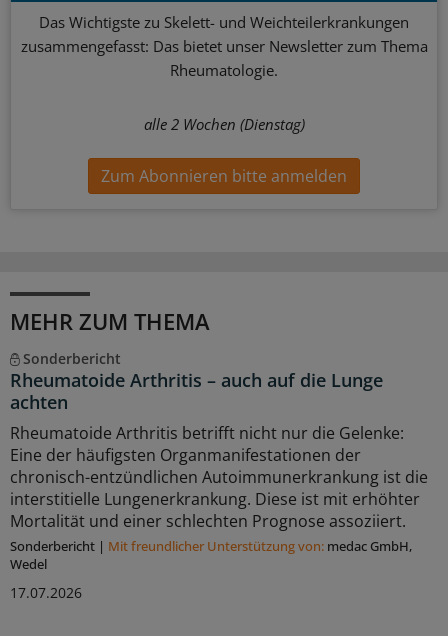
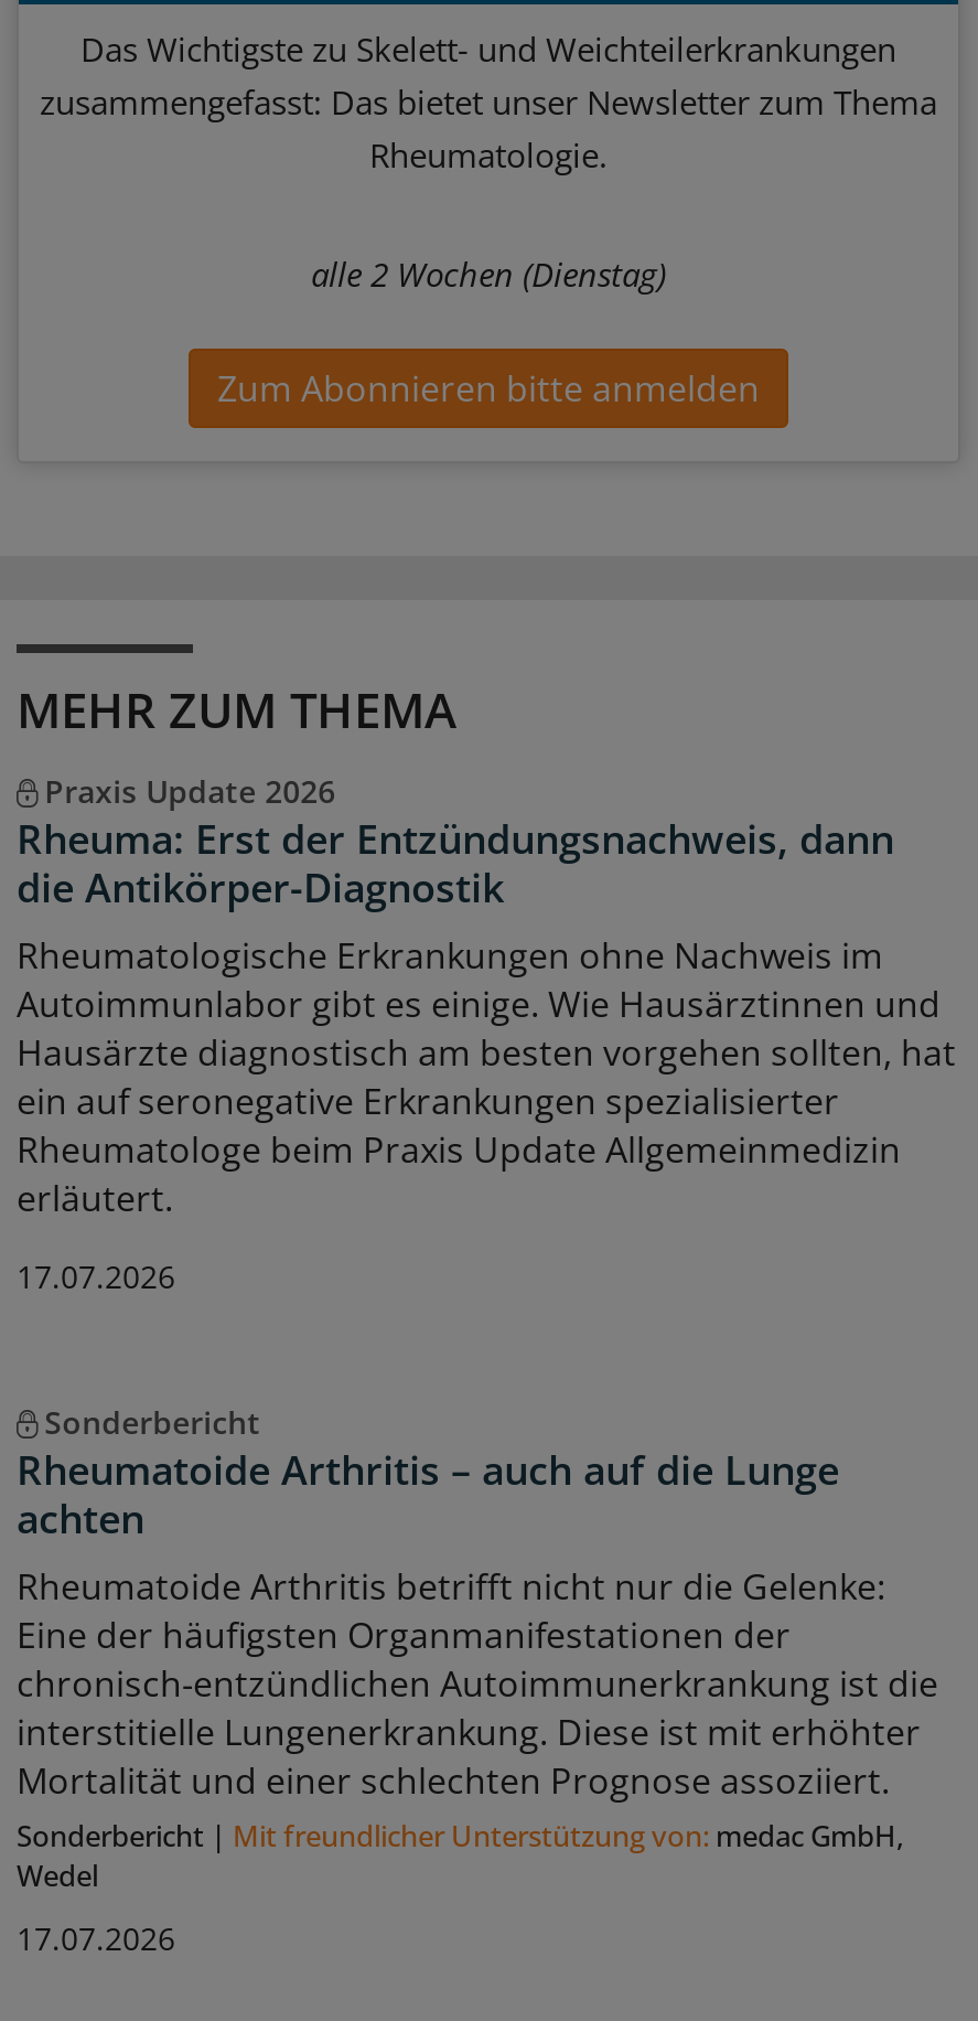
none -> [17,771,956,1298] Praxis Update 2026 | Rheuma: Erst der Entzündungsnachweis, dann | die Antikörper-Diagnostik | Rheumatologische Erkrankungen ohne Nachweis im | Autoimmunlabor gibt es einige. Wie Hausärztinnen und | Hausärzte diagnostisch am besten vorgehen sollten, hat | ein auf seronegative Erkrankungen spezialisierter | Rheumatologe beim Praxis Update Allgemeinmedizin | erläutert. | 17.07.2026

